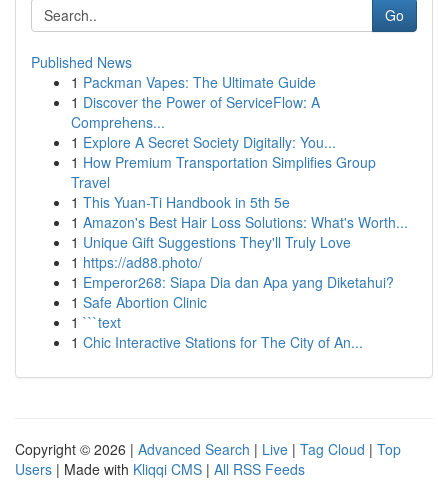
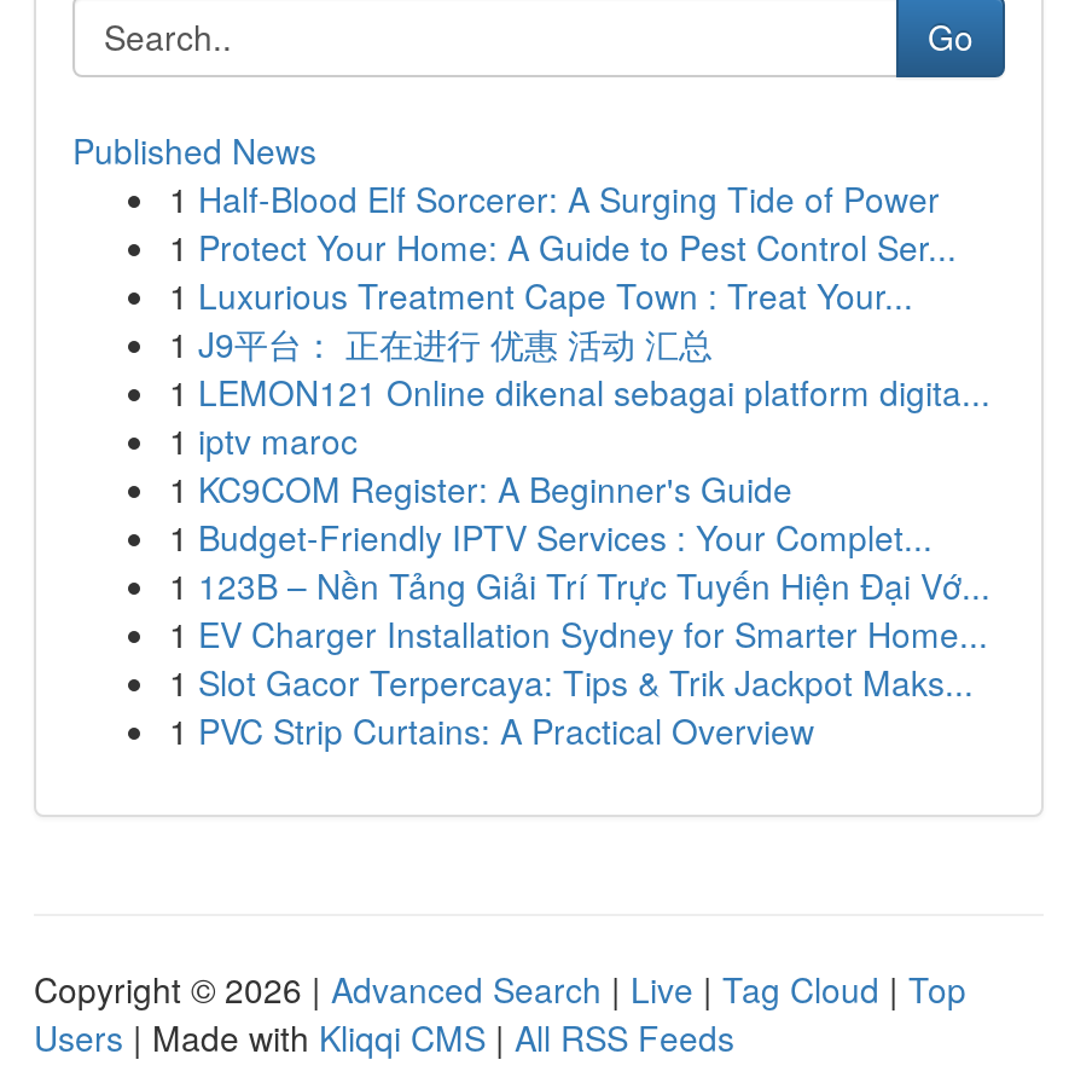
[71,72,408,352] 1 Packman Vapes: The Ultimate Guide | 1 Discover the Power of ServiceFlow: A | Comprehens... | 1 Explore A Secret Society Digitally: You... | 1 How Premium Transportation Simplifies Group | Travel | 1 This Yuan-Ti Handbook in 5th 5e | 1 Amazon's Best Hair Loss Solutions: What's Worth... | 1 Unique Gift Suggestions They'll Truly Love | 1 https://ad88.photo/ | 1 Emperor268: Siapa Dia dan Apa yang Diketahui? | 1 Safe Abortion Clinic | 1 ```text | 1 Chic Interactive Stations for The City of An... -> [169,174,990,754] 1 Half-Blood Elf Sorcerer: A Surging Tide of Power | 1 Protect Your Home: A Guide to Pest Control Ser... | 1 Luxurious Treatment Cape Town : Treat Your... | 1 J9平台： 正在进行 优惠 活动 汇总 | 1 LEMON121 Online dikenal sebagai platform digita... | 1 iptv maroc | 1 KC9COM Register: A Beginner's Guide | 1 Budget-Friendly IPTV Services : Your Complet... | 1 123B – Nền Tảng Giải Trí Trực Tuyến Hiện Đại Vớ... | 1 EV Charger Installation Sydney for Smarter Home... | 1 Slot Gacor Terpercaya: Tips & Trik Jackpot Maks... | 1 PVC Strip Curtains: A Practical Overview

